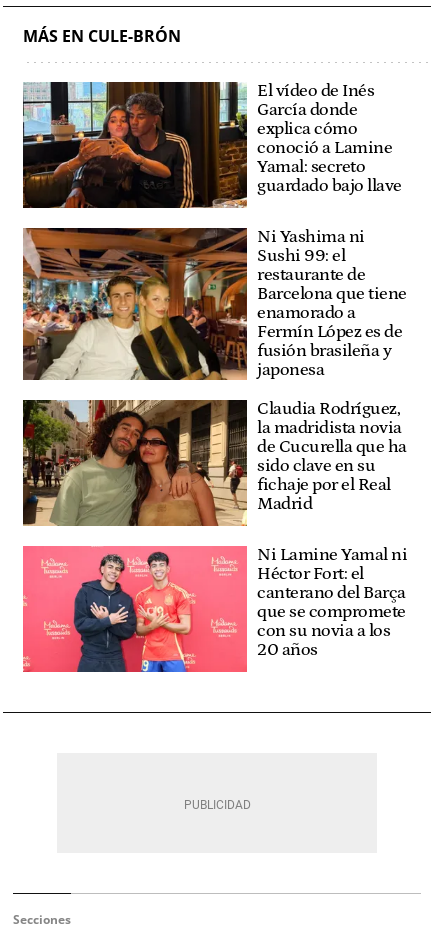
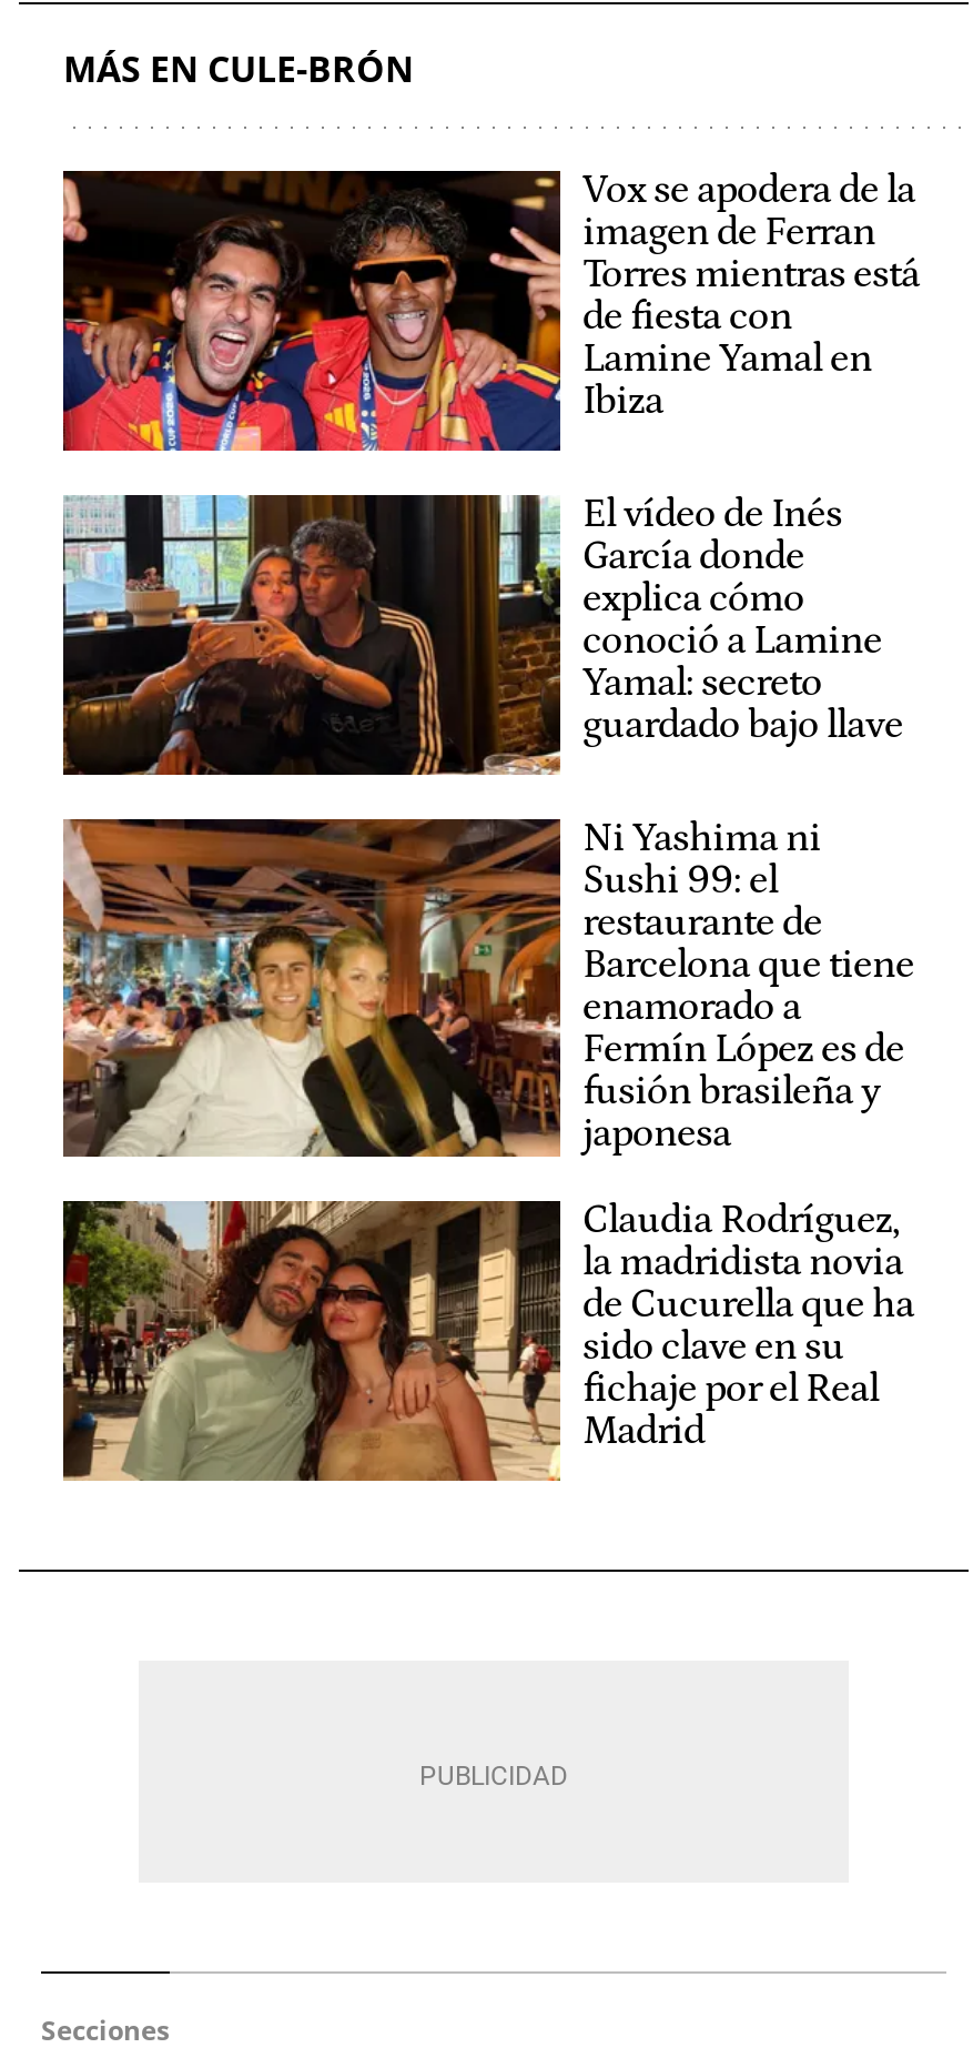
none -> [61,169,920,453] [image] | Vox se apodera de la | imagen de Ferran | Torres mientras está | de fiesta con | Lamine Yamal en | Ibiza
moved [21,80,406,514] -> [59,491,914,1454]: [image] | El vídeo de Inés | García donde | ... | fichaje por el Real | Madrid
[22,545,407,673] [image] | Ni Lamine Yamal ni | Héctor Fort: el | canterano del Barça | que se compromete | con su novia a los | 20 años -> none

